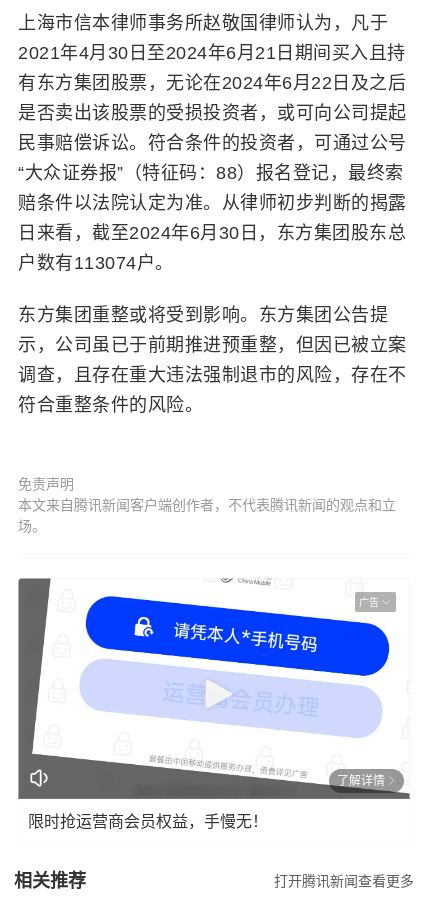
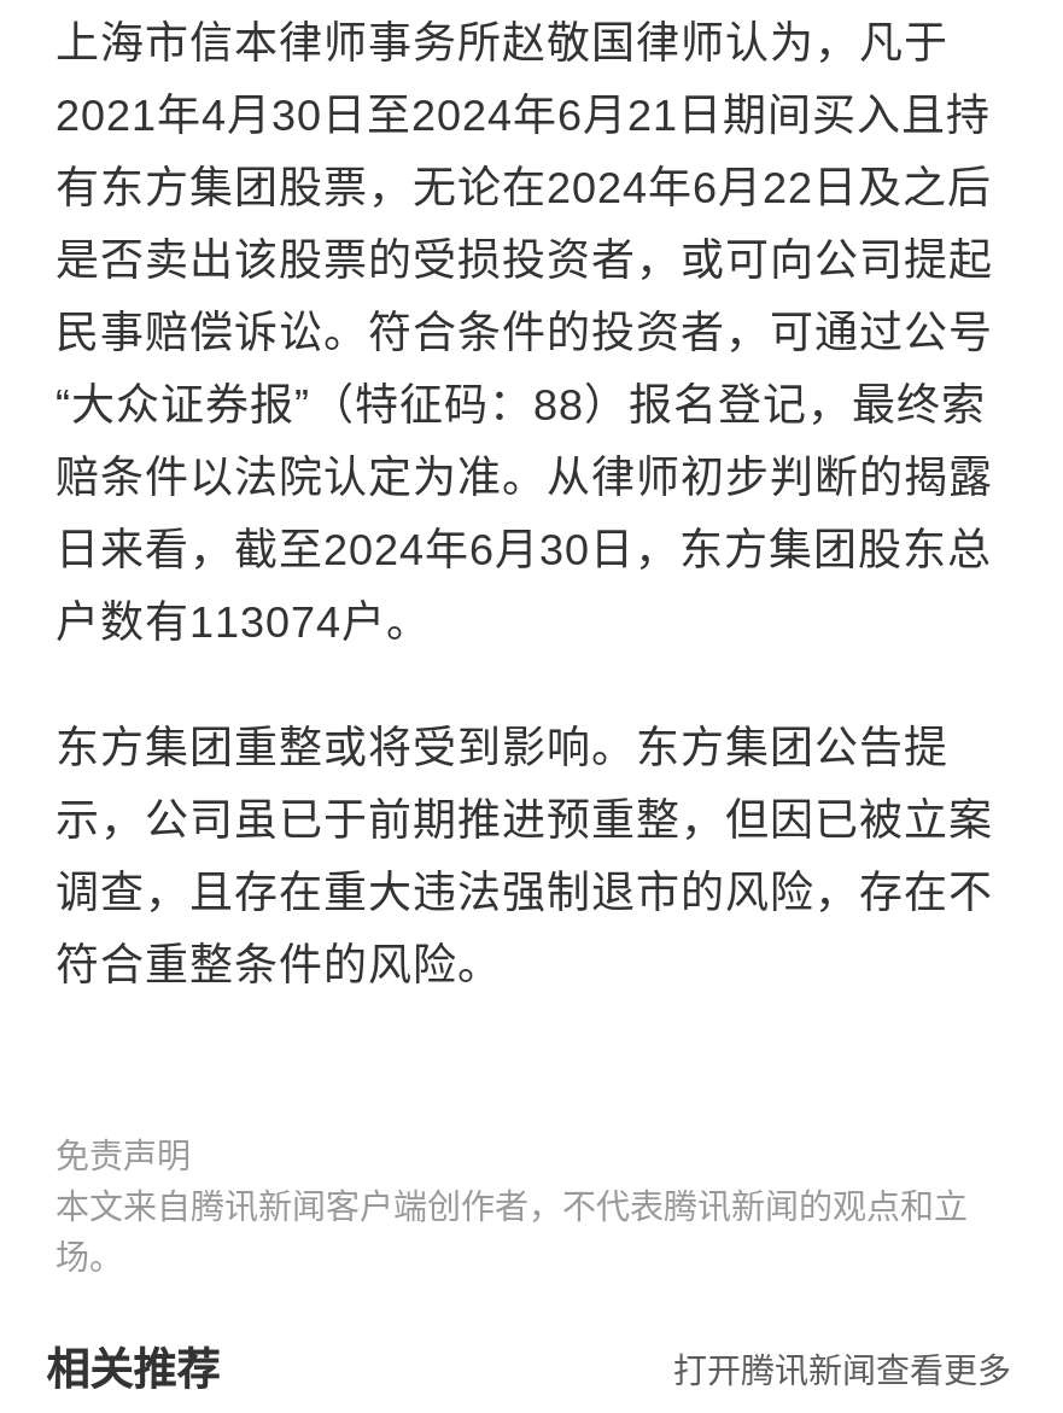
[18,578,410,800] [image] | 广告 -> none
[28,774,385,830] 了解详情 | 限时抢运营商会员权益，手慢无！ -> none

